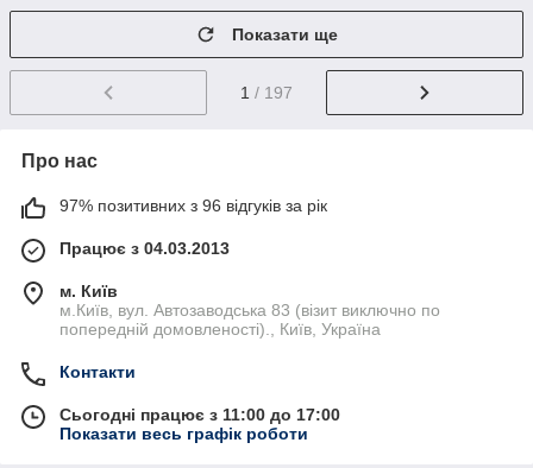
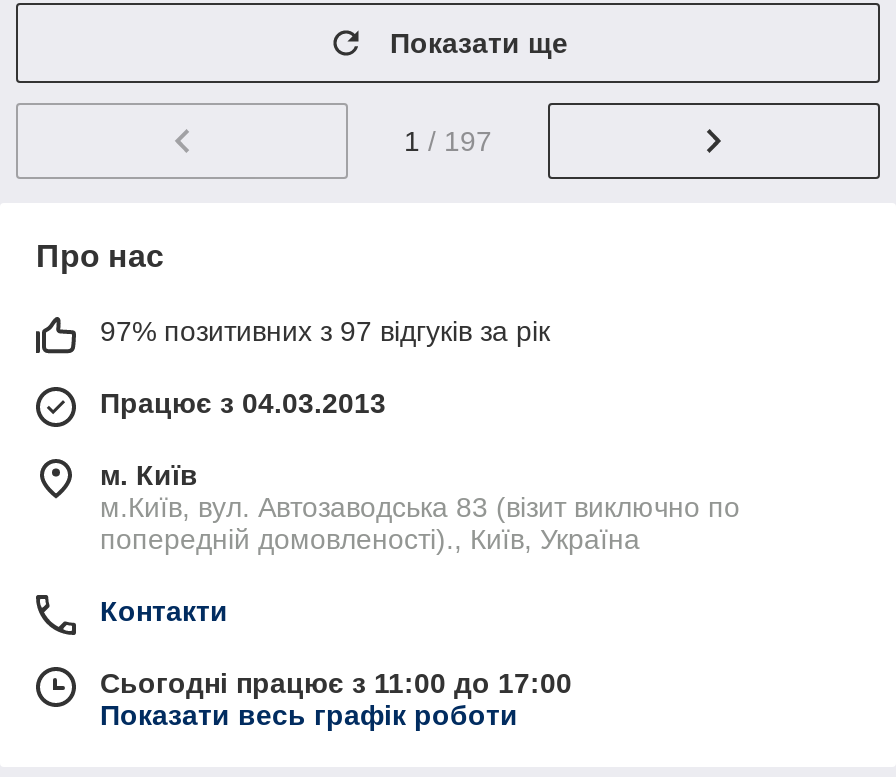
[59,196,327,215] 97% позитивних з 96 відгуків за рік -> [100,315,550,347] 97% позитивних з 97 відгуків за рік

